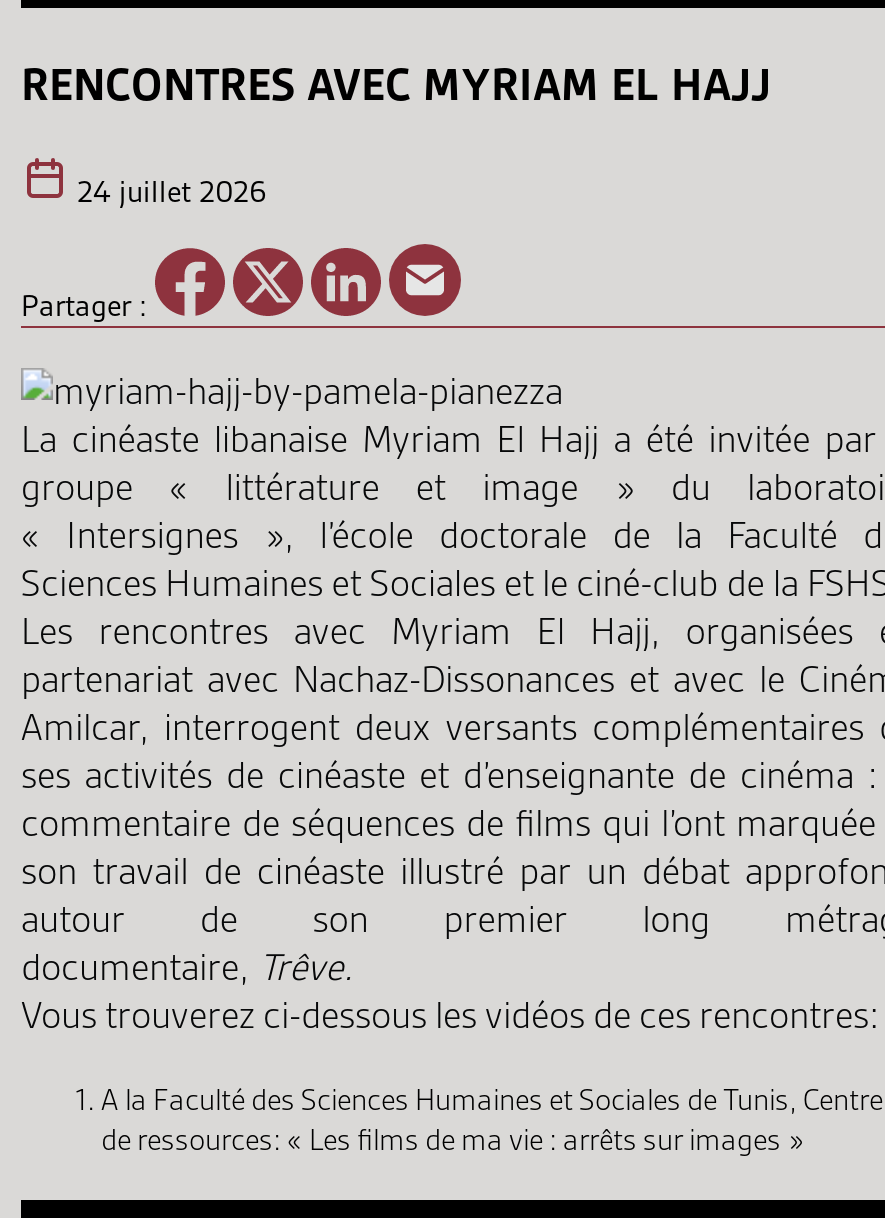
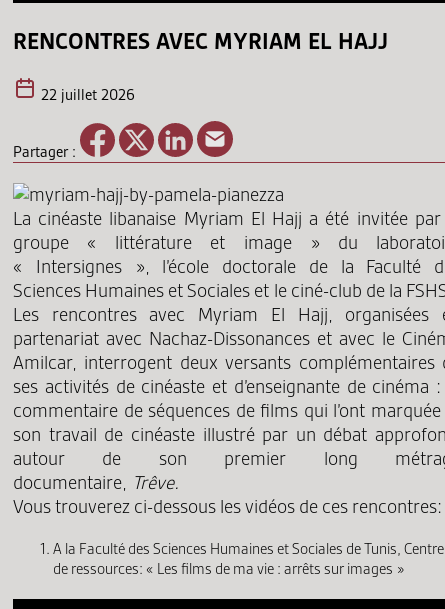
[77,172,267,212] 24 juillet 2026 -> [41,85,135,105] 22 juillet 2026

